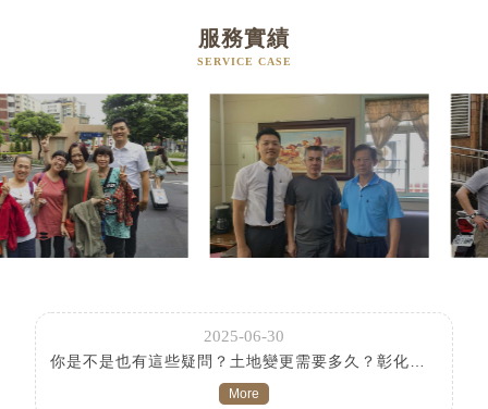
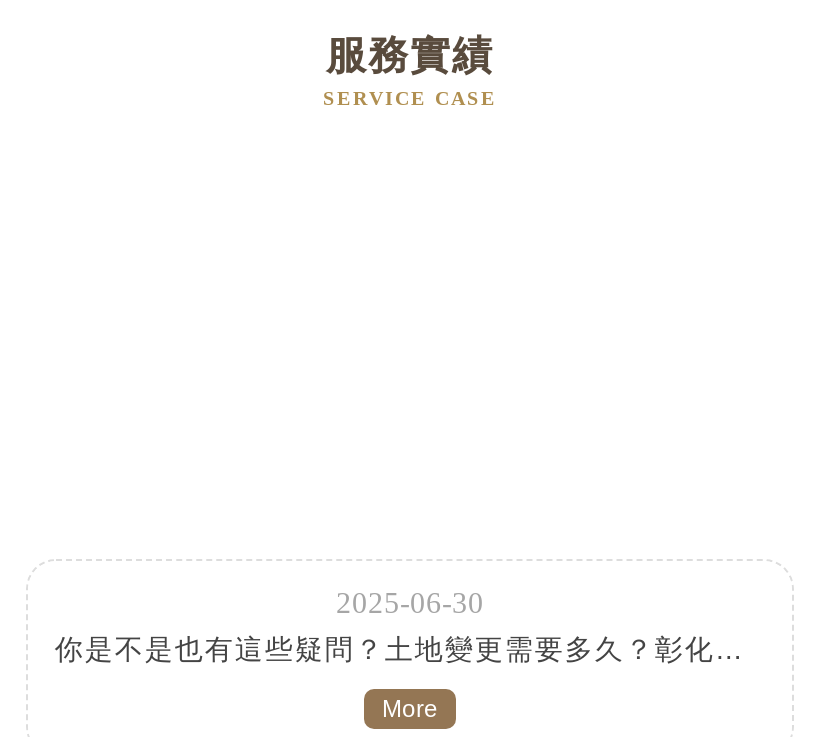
[3,92,190,259] [image] -> none
[208,92,430,259] [image] -> none
[450,92,485,259] [image] -> none

